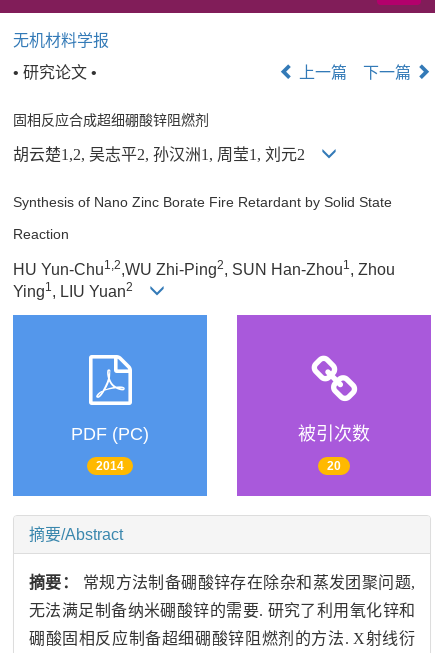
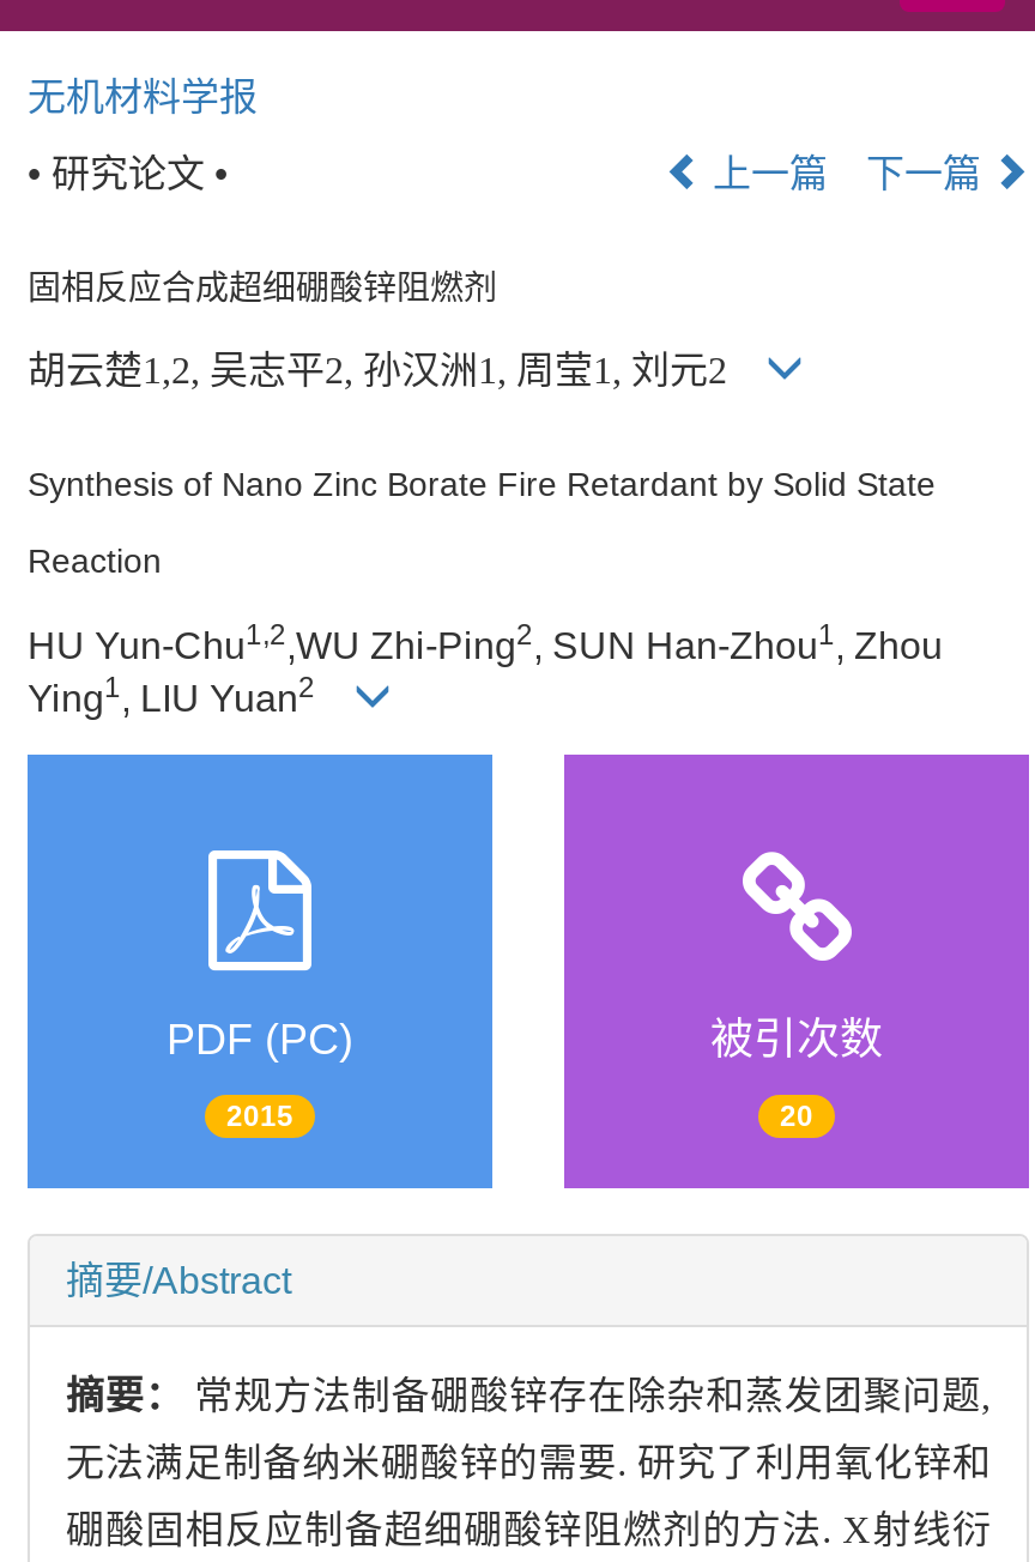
[96,459,124,473] 2014 -> [226,1100,293,1133] 2015

